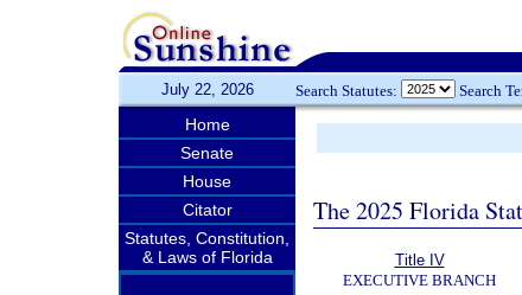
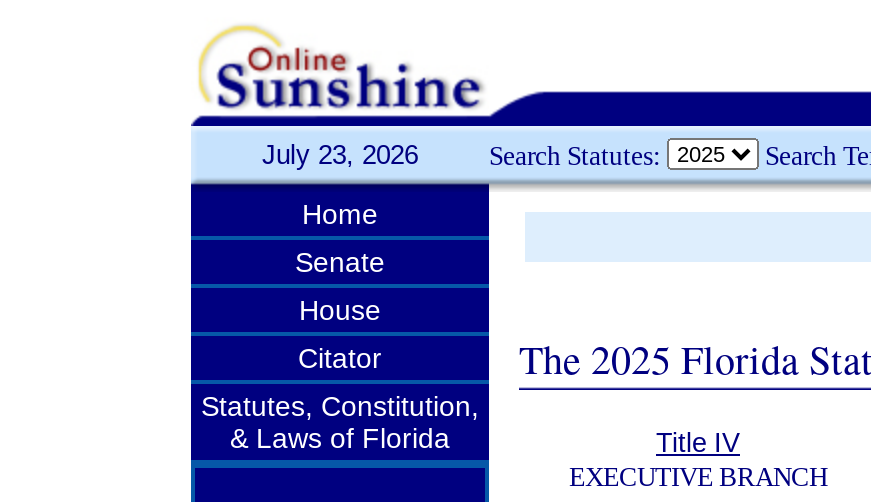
[161,81,253,98] July 22, 2026 -> [262,140,418,170] July 23, 2026

